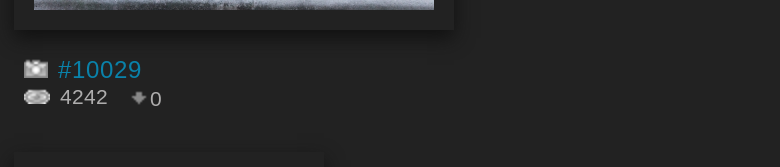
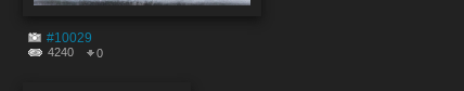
[60,84,162,110] 4242 0 -> [48,45,103,60] 4240 0

